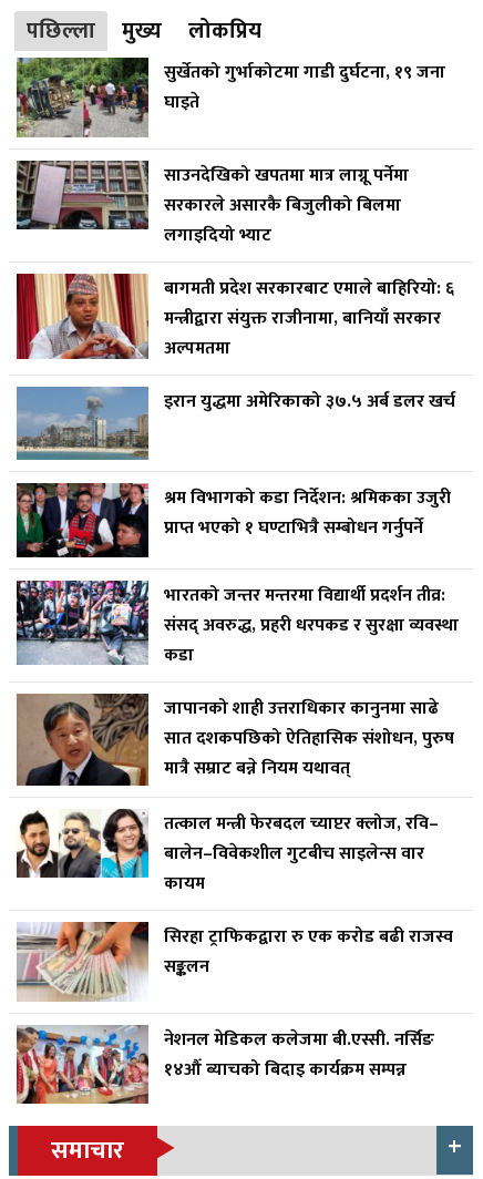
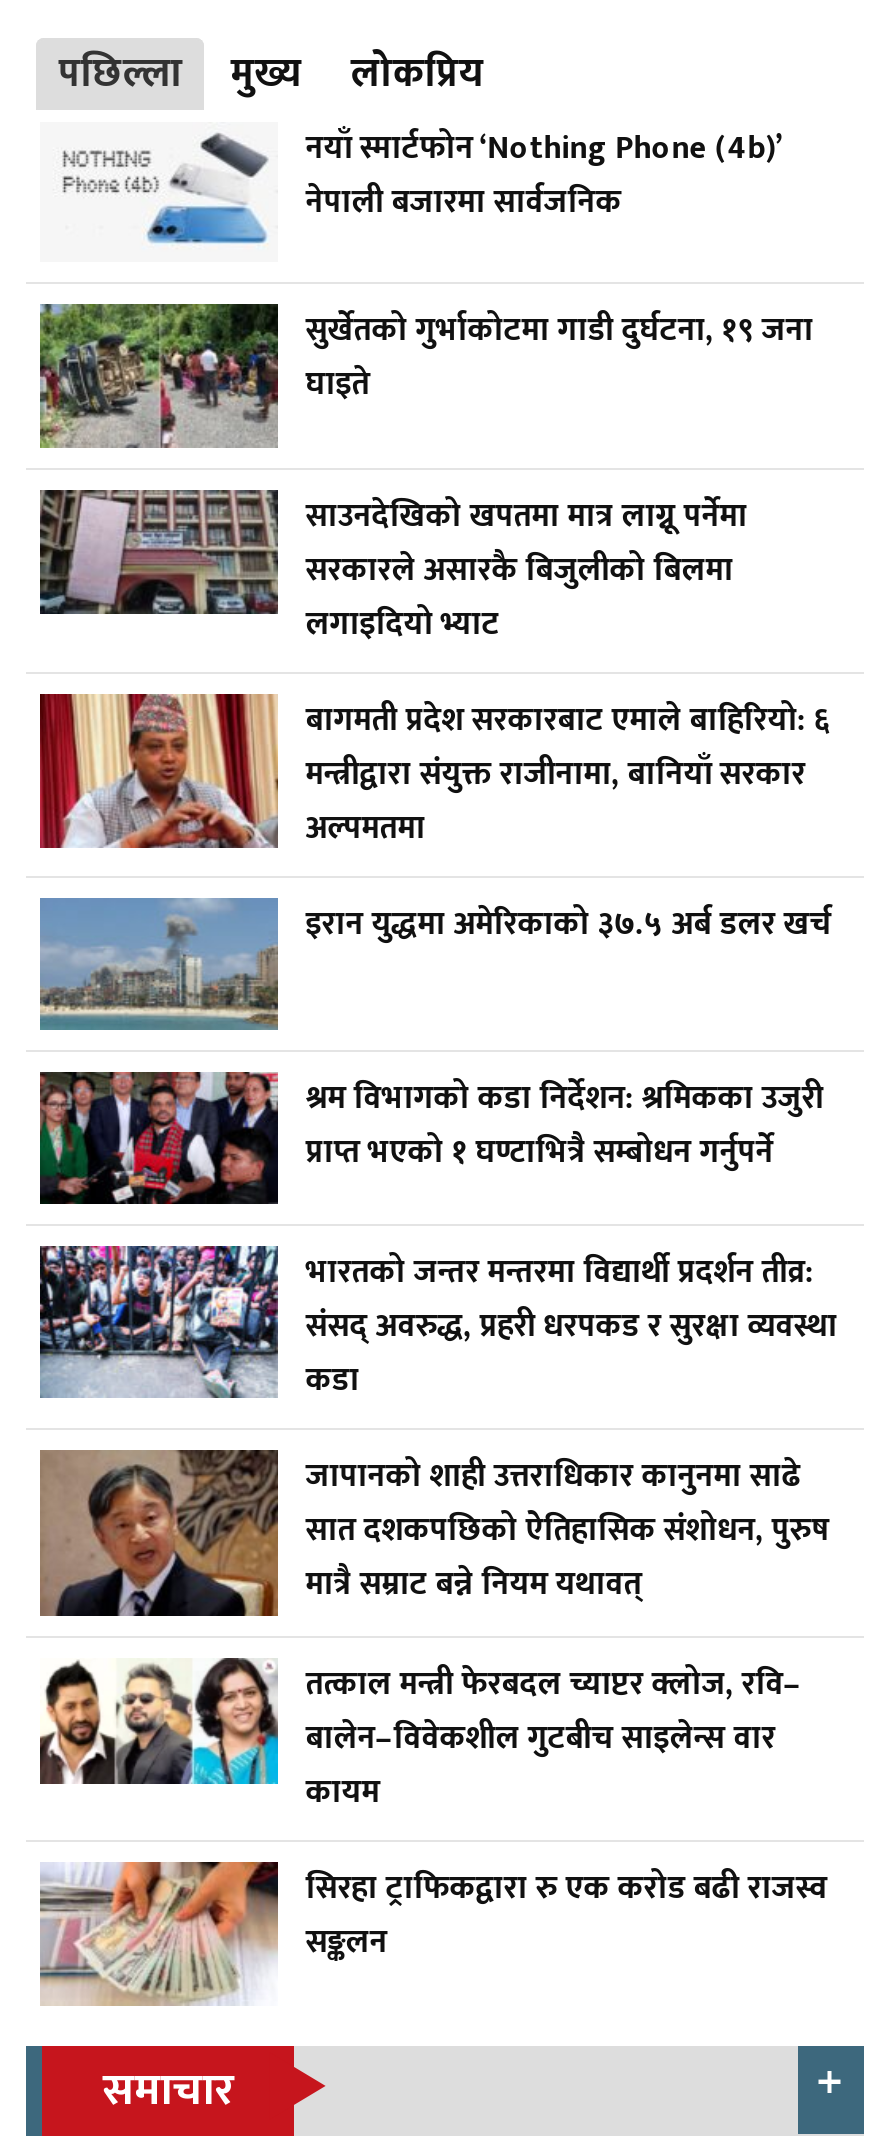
moved [14,55,458,981] -> [36,300,838,1970]: [image] | सुर्खेतको गुर्भाकोटमा गाडी दुर्घटना, १९ जना | घाइते | ... | सिरहा ट्राफिकद्वारा रु एक करोड बढी राजस्व | सङ्कलन
none -> [62,122,782,246] [image] | नयाँ स्मार्टफोन ‘Nothing Phone (4b)’ | नेपाली बजारमा सार्वजनिक
[16,1025,434,1105] [image] | नेशनल मेडिकल कलेजमा बी.एस्सी. नर्सिङ | १४औँ ब्याचको बिदाइ कार्यक्रम सम्पन्न -> none

